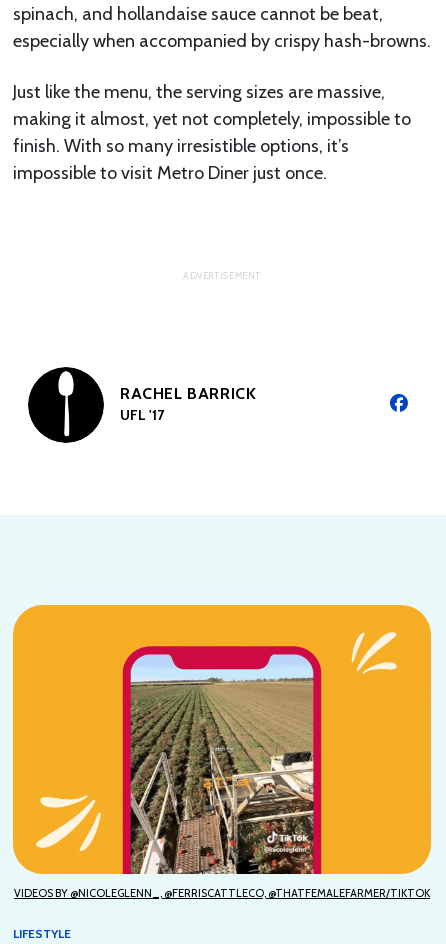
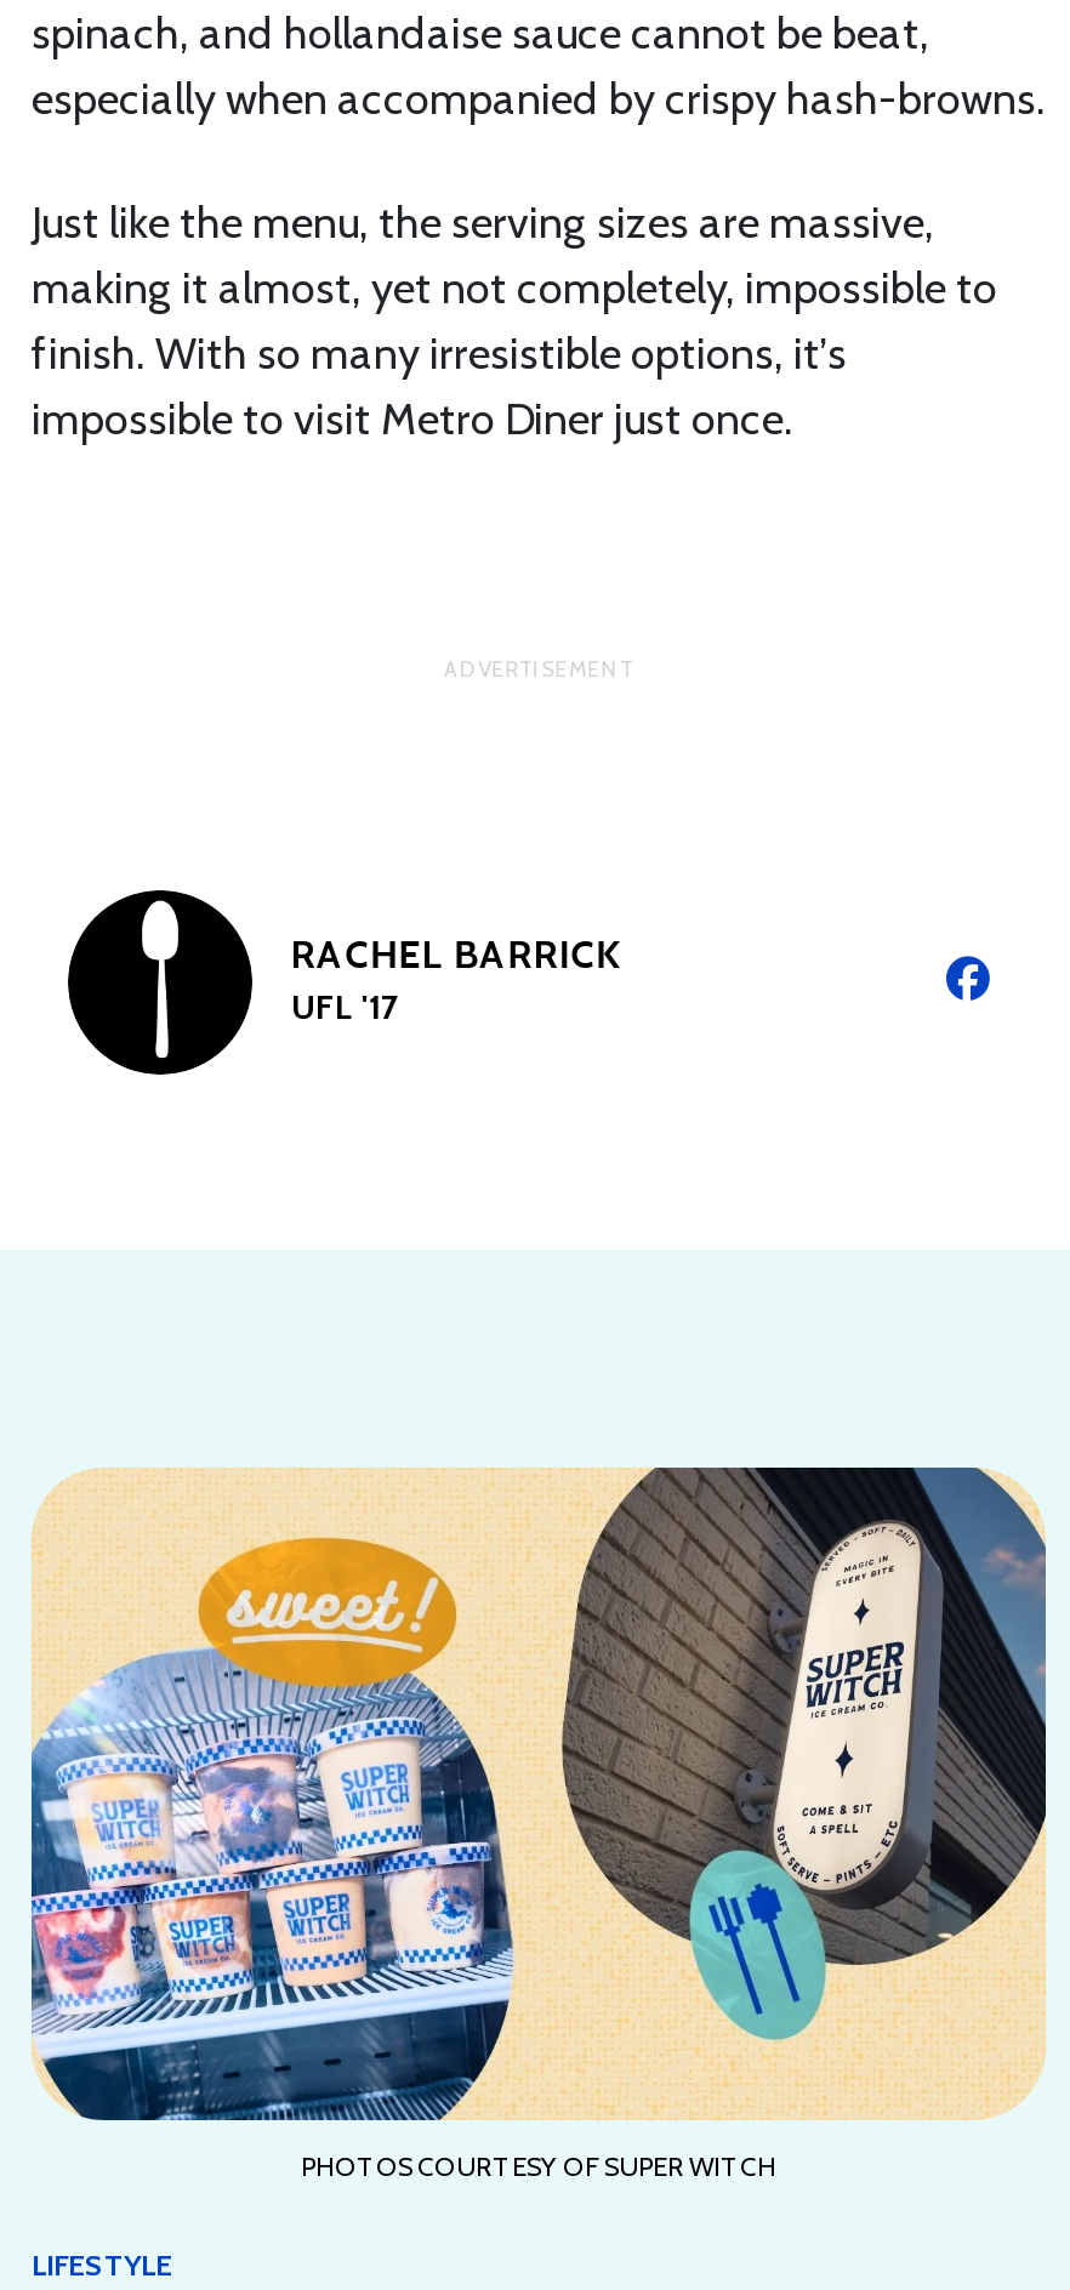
[12,604,432,900] [image] | VIDEOS BY @NICOLEGLENN_, @FERRISCATTLECO, @THATFEMALEFARMER/TIKTOK -> [29,1465,1048,2183] [image] | PHOTOS COURTESY OF SUPER WITCH

